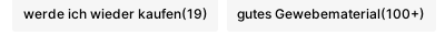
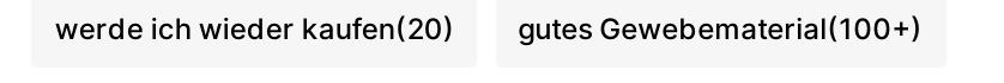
[23,6,208,22] werde ich wieder kaufen(19) -> [55,11,455,47] werde ich wieder kaufen(20)

